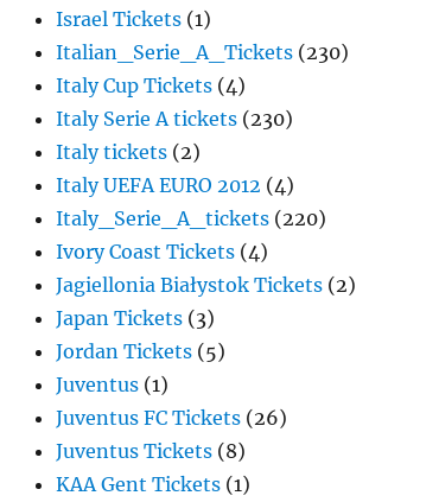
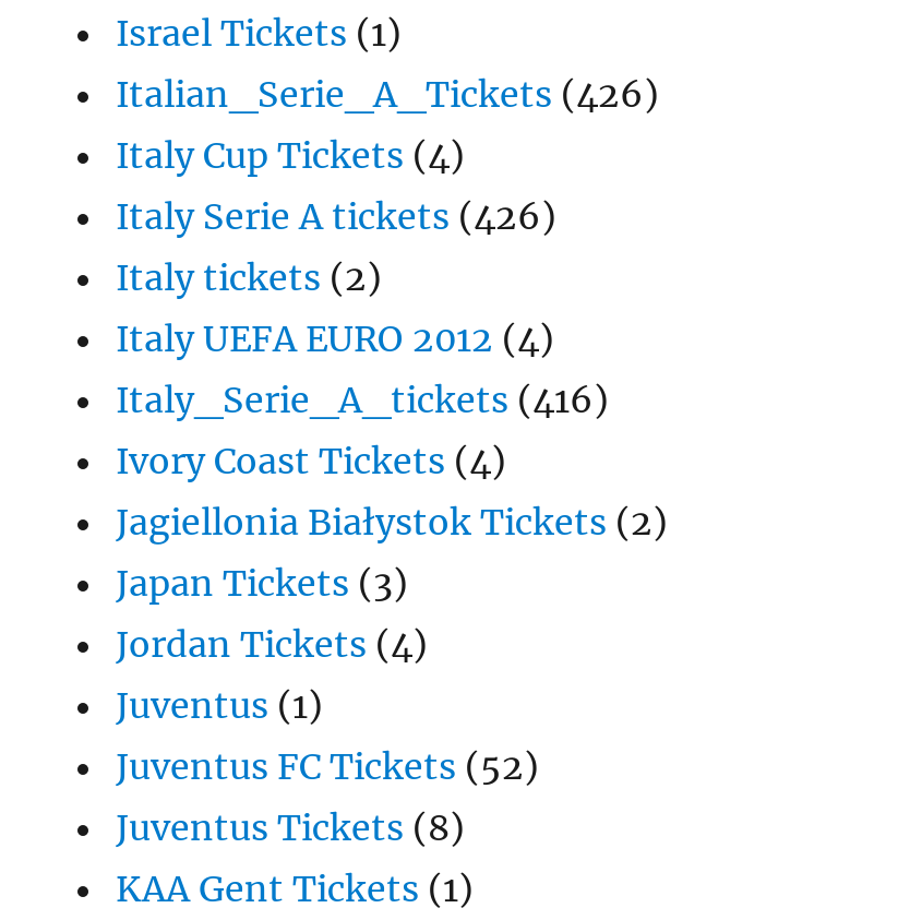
[56,40,349,64] Italian_Serie_A_Tickets (230) -> [116,72,659,116] Italian_Serie_A_Tickets (426)
[56,107,294,131] Italy Serie A tickets (230) -> [116,194,556,238] Italy Serie A tickets (426)
[56,206,327,230] Italy_Serie_A_tickets (220) -> [116,378,609,421] Italy_Serie_A_tickets (416)
[56,339,226,363] Jordan Tickets (5) -> [116,622,428,666] Jordan Tickets (4)
[56,406,288,430] Juventus FC Tickets (26) -> [116,744,539,788] Juventus FC Tickets (52)

